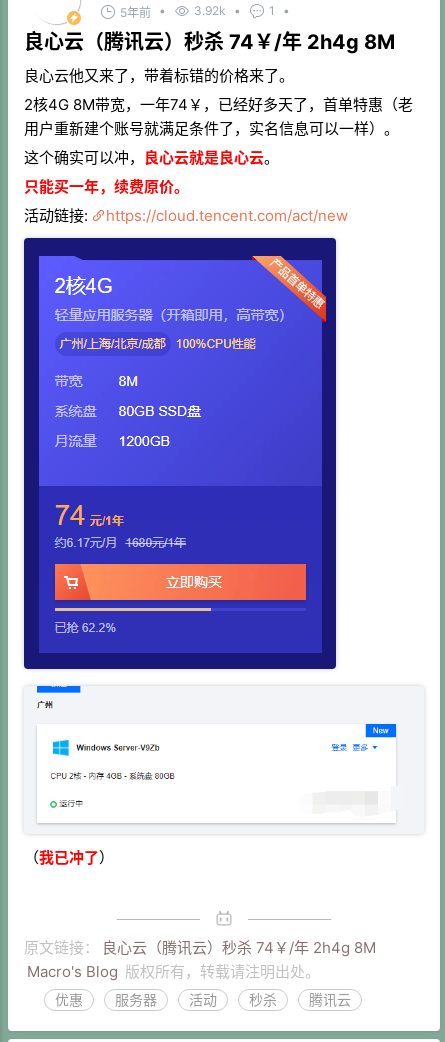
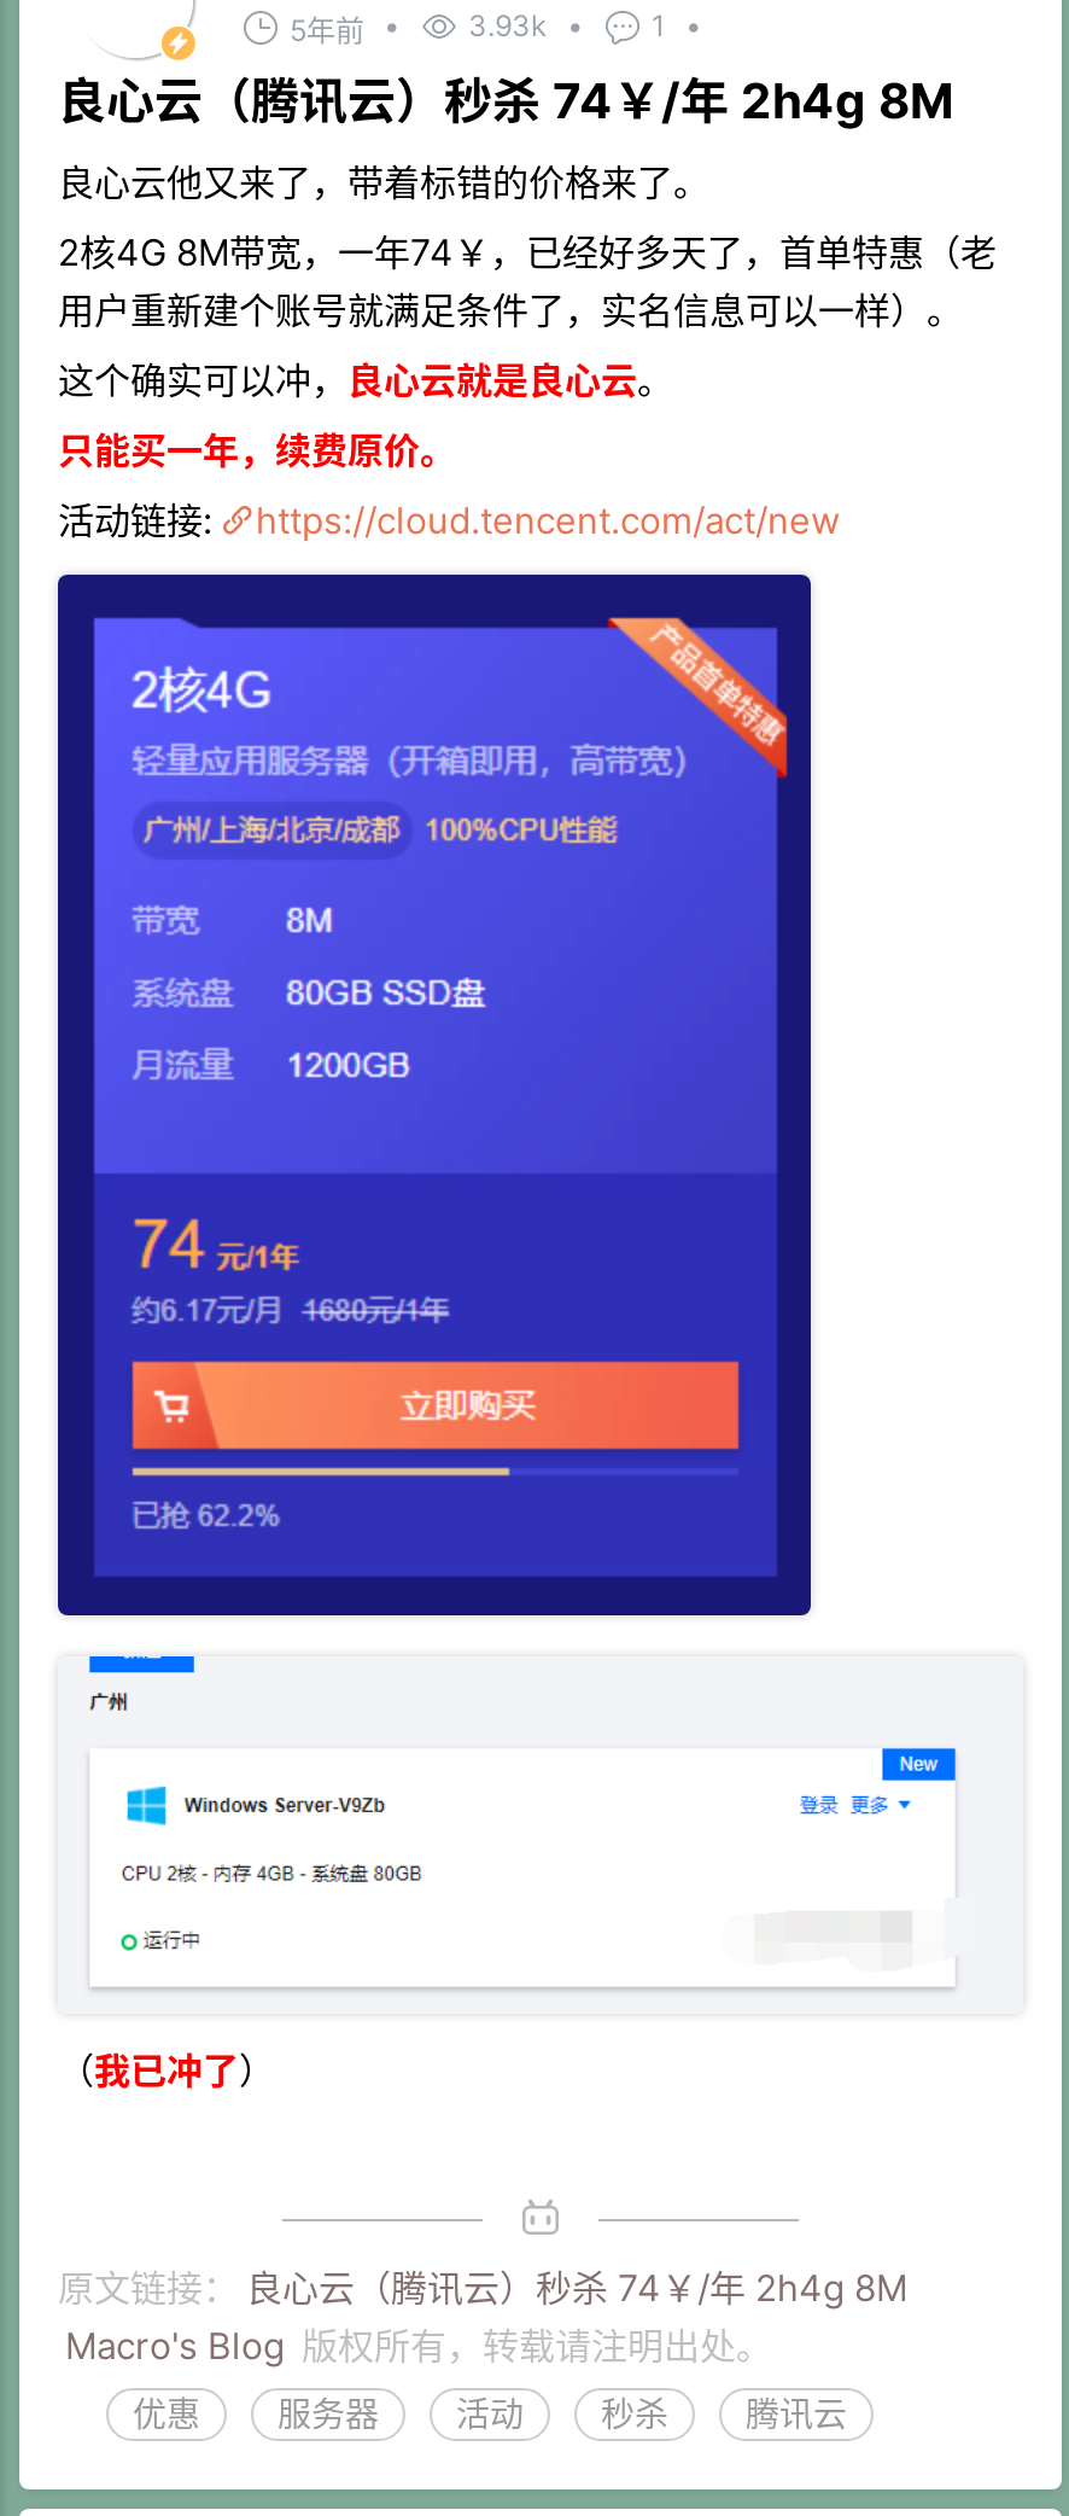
[120,3,290,20] 5年前 • 3.92k • 1 • -> [290,7,702,48] 5年前 • 3.93k • 1 •

